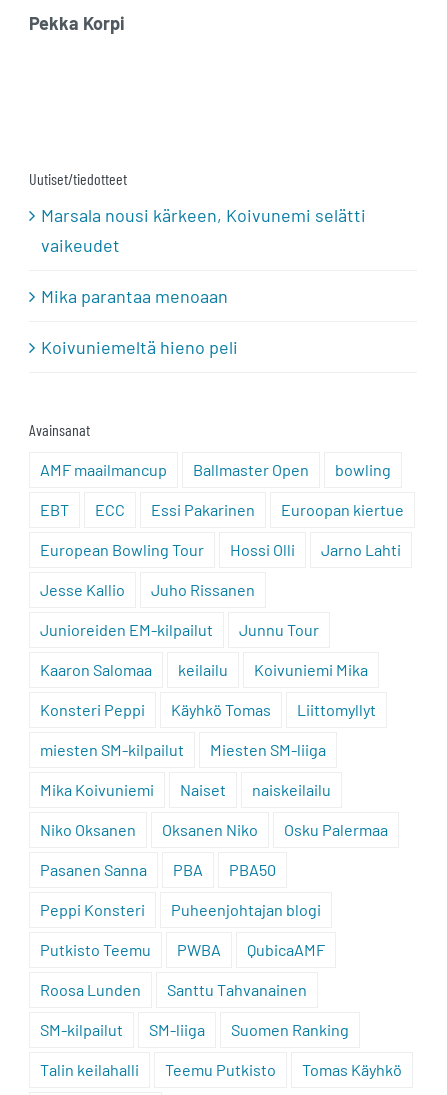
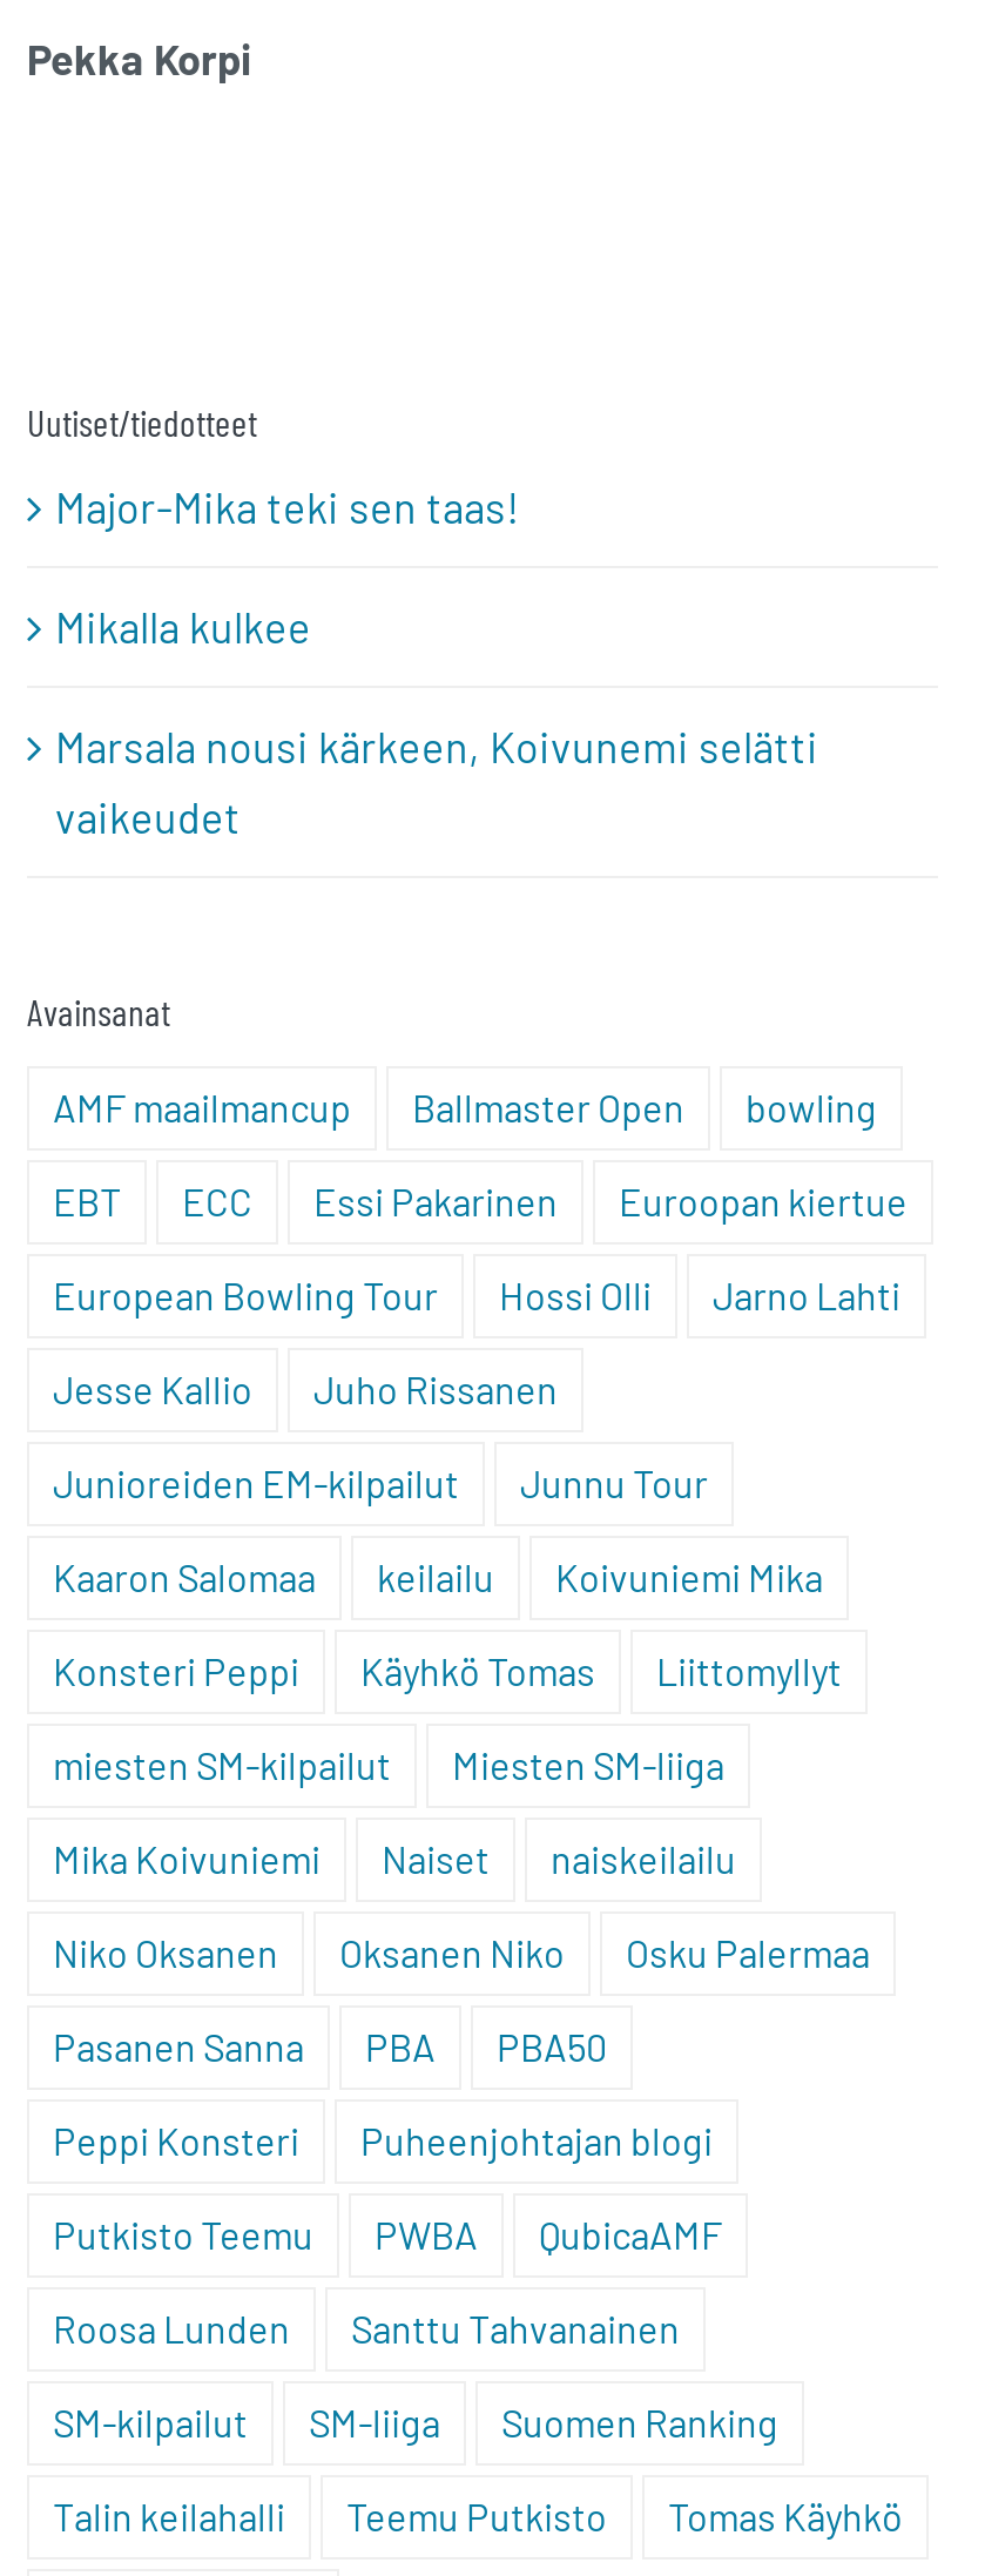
none -> [55,482,520,653] Major-Mika teki sen taas! | Mikalla kulkee
moved [41,204,366,256] -> [55,721,818,843]: Marsala nousi kärkeen, Koivunemi selätti | vaikeudet
[41,285,238,358] Mika parantaa menoaan | Koivuniemeltä hieno peli -> none

